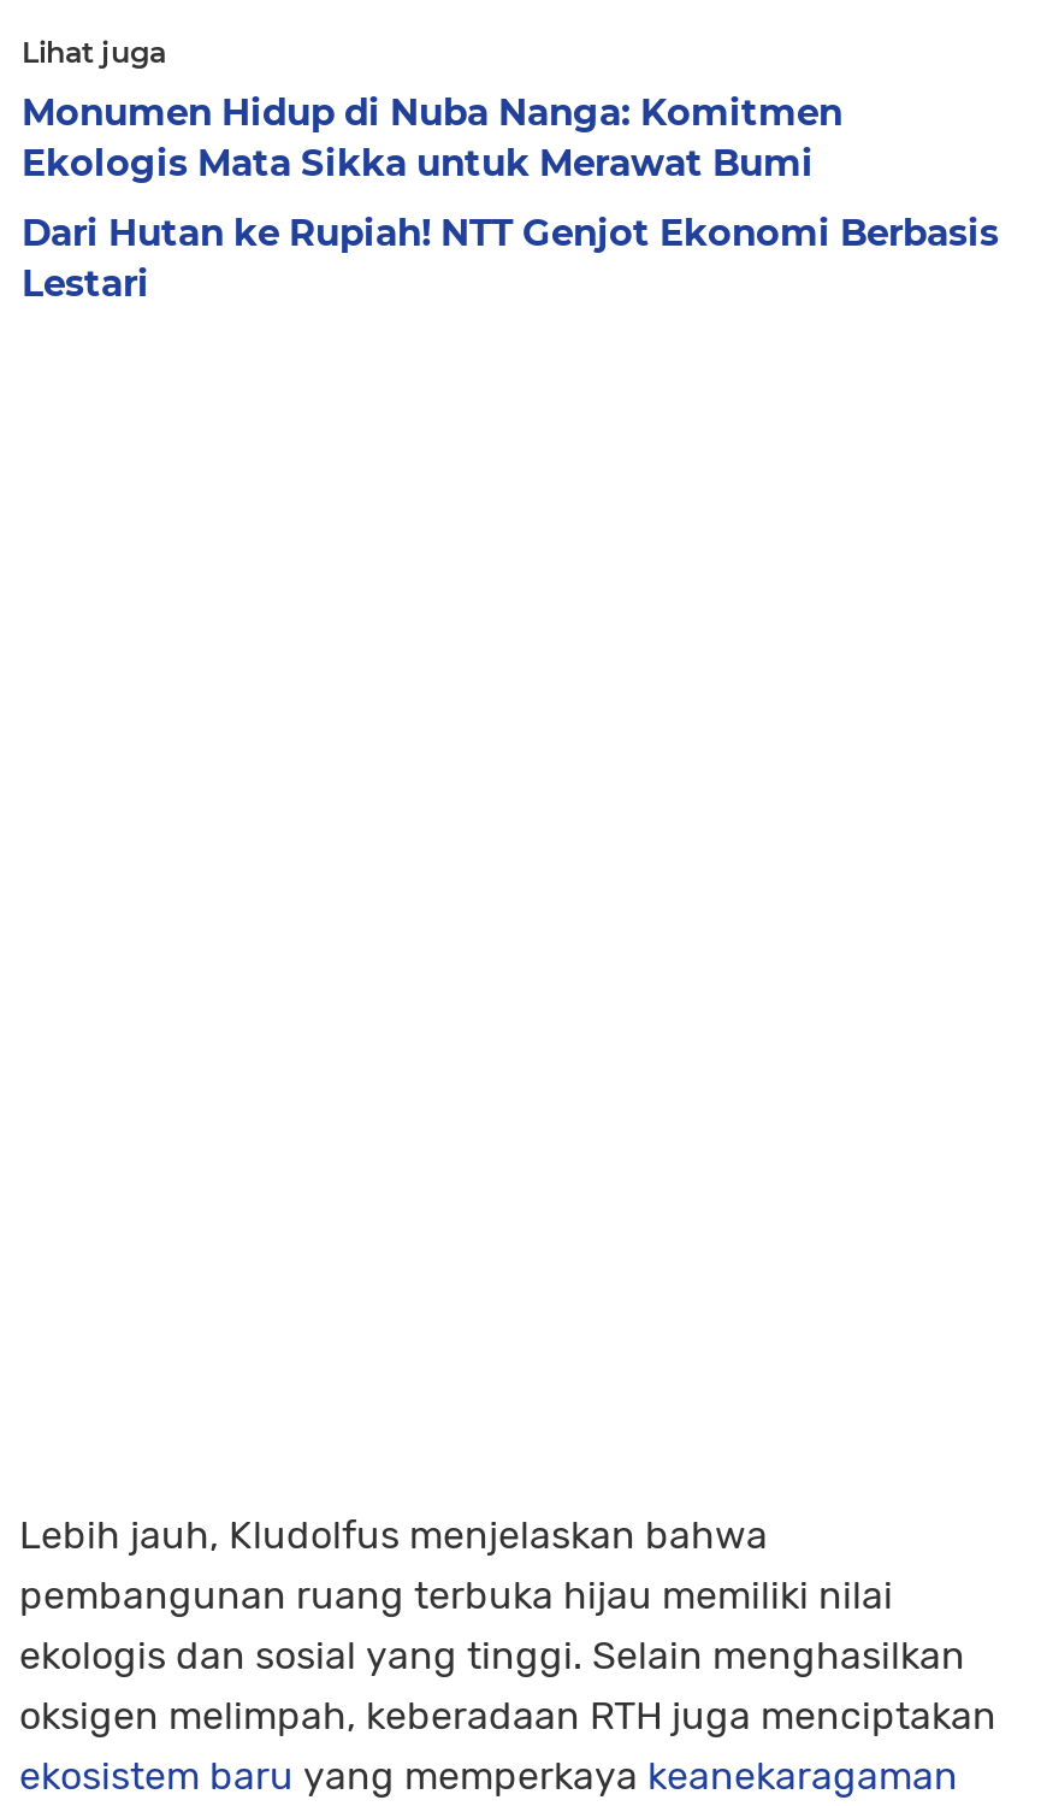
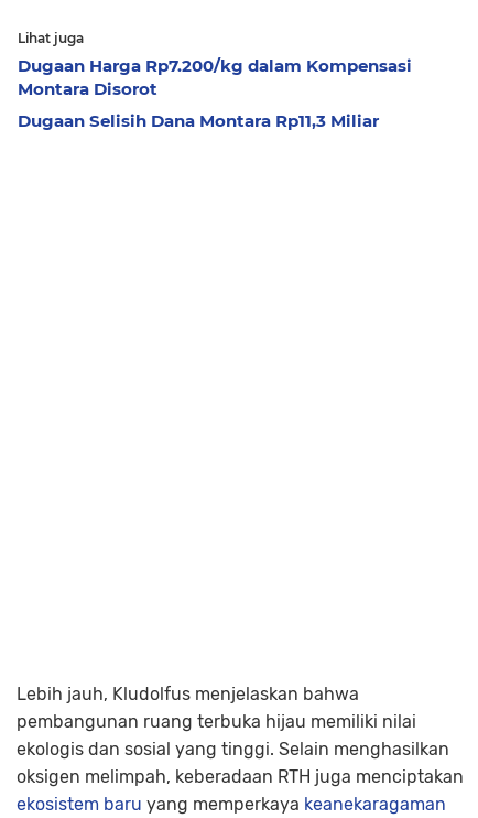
[22,89,842,185] Monumen Hidup di Nuba Nanga: Komitmen | Ekologis Mata Sikka untuk Merawat Bumi -> [18,55,412,99] Dugaan Harga Rp7.200/kg dalam Kompensasi | Montara Disorot
[22,209,999,306] Dari Hutan ke Rupiah! NTT Genjot Ekonomi Berbasis | Lestari -> [18,110,379,131] Dugaan Selisih Dana Montara Rp11,3 Miliar

